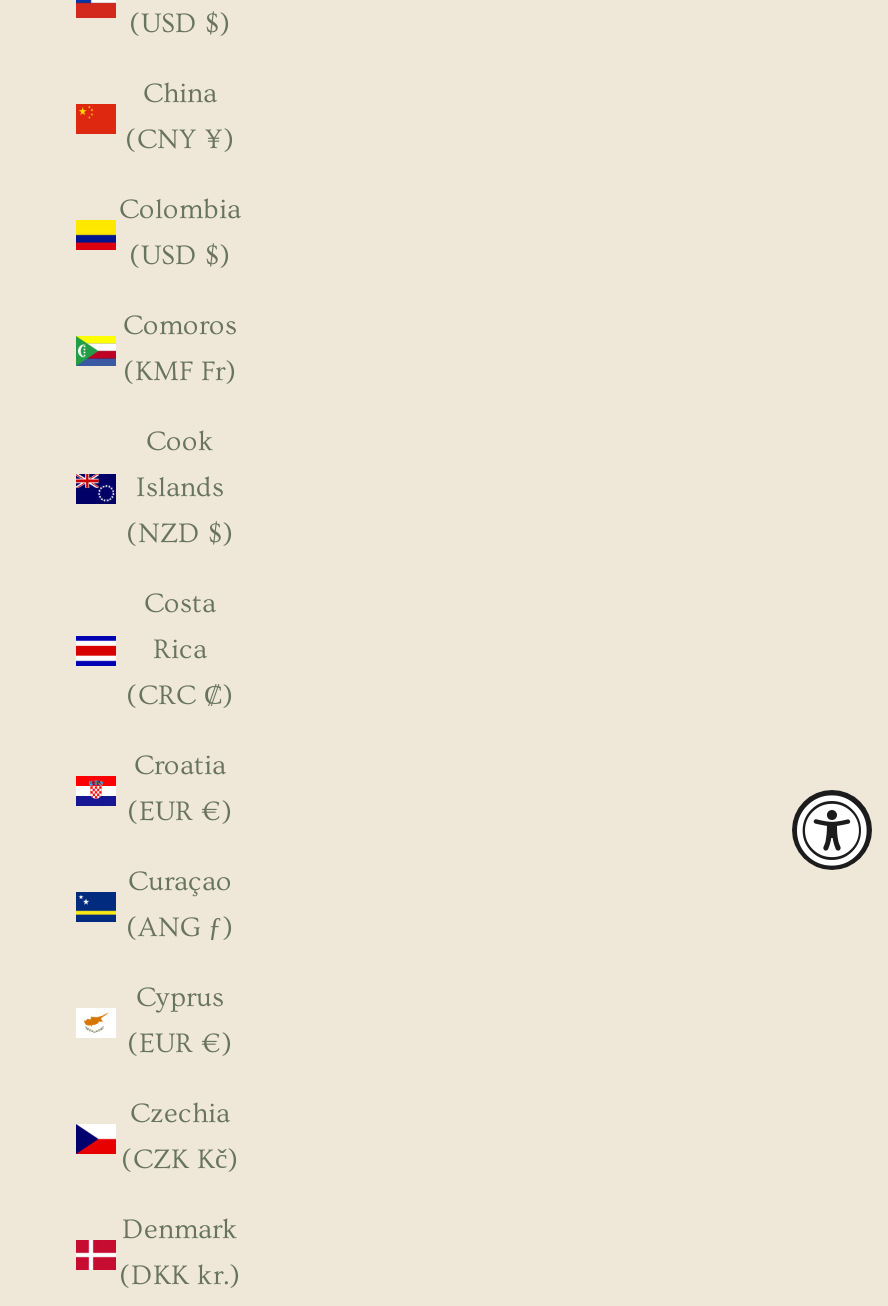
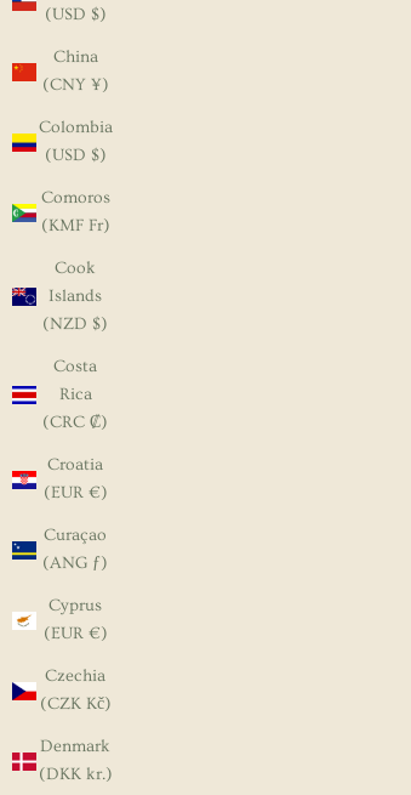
[790,788,874,872] [image] -> none

